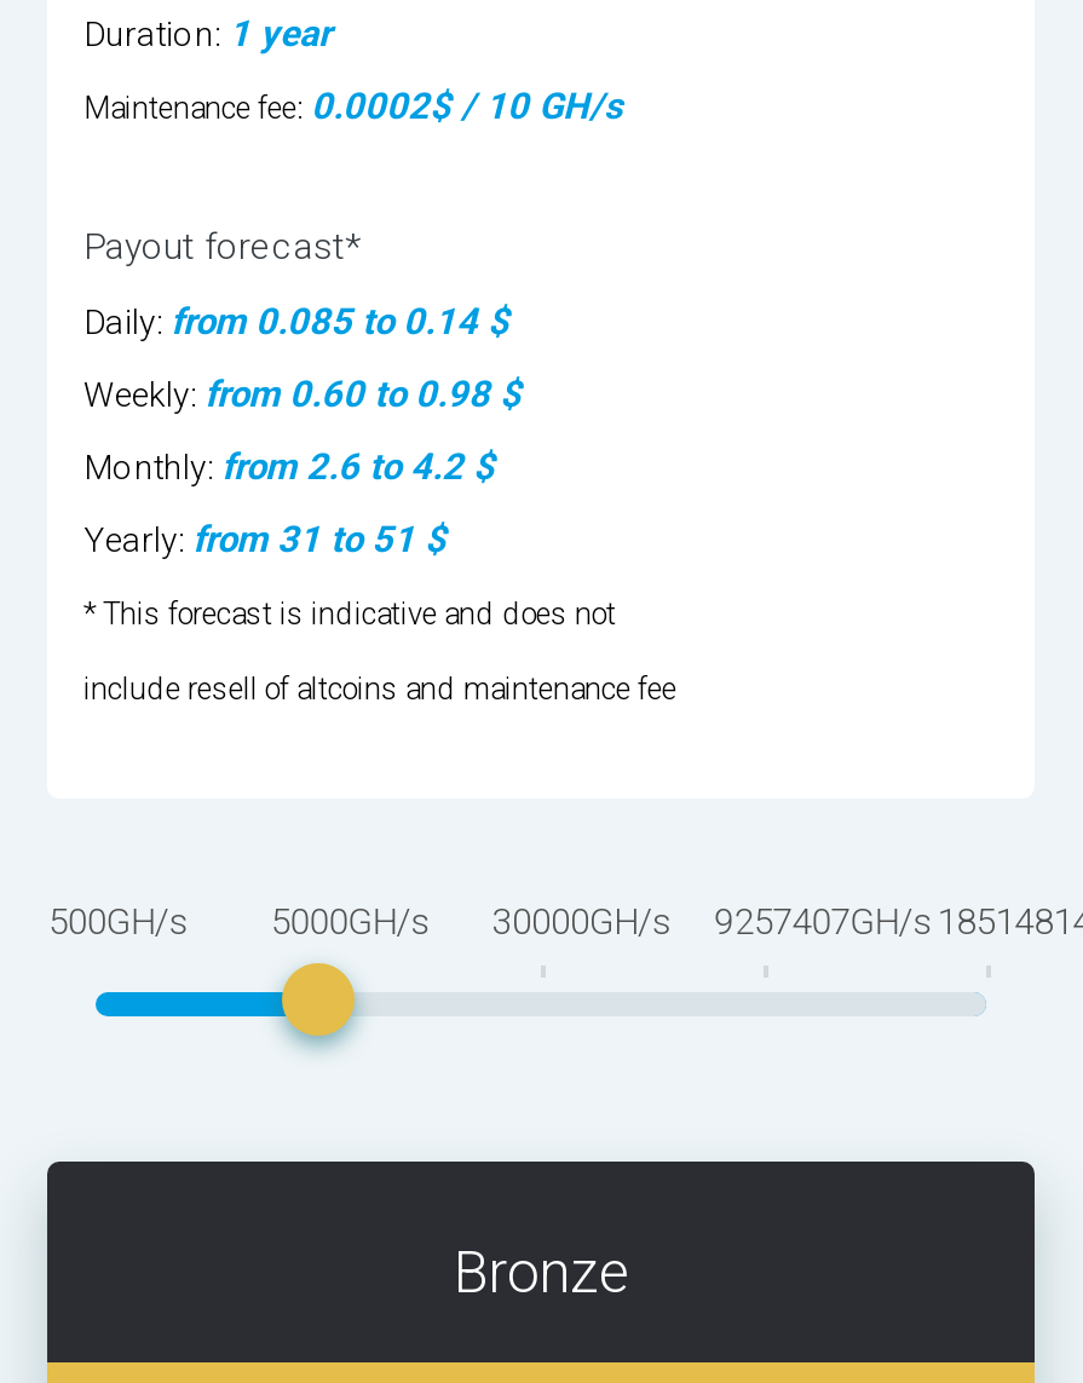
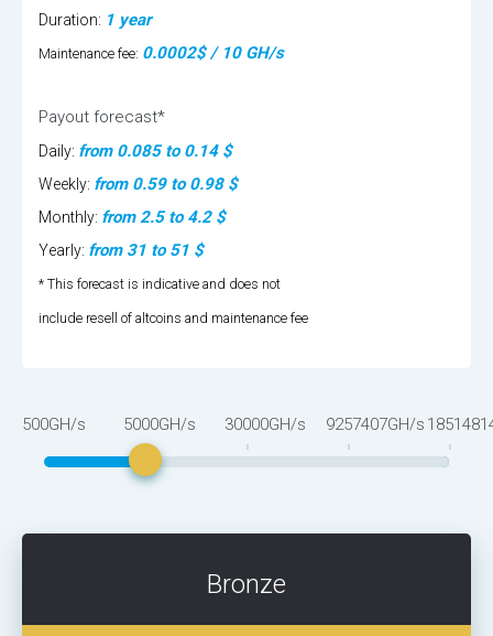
[83,371,522,415] Weekly: from 0.60 to 0.98 $ -> [39,174,238,193] Weekly: from 0.59 to 0.98 $
[83,444,495,488] Monthly: from 2.6 to 4.2 $ -> [39,207,226,227] Monthly: from 2.5 to 4.2 $

